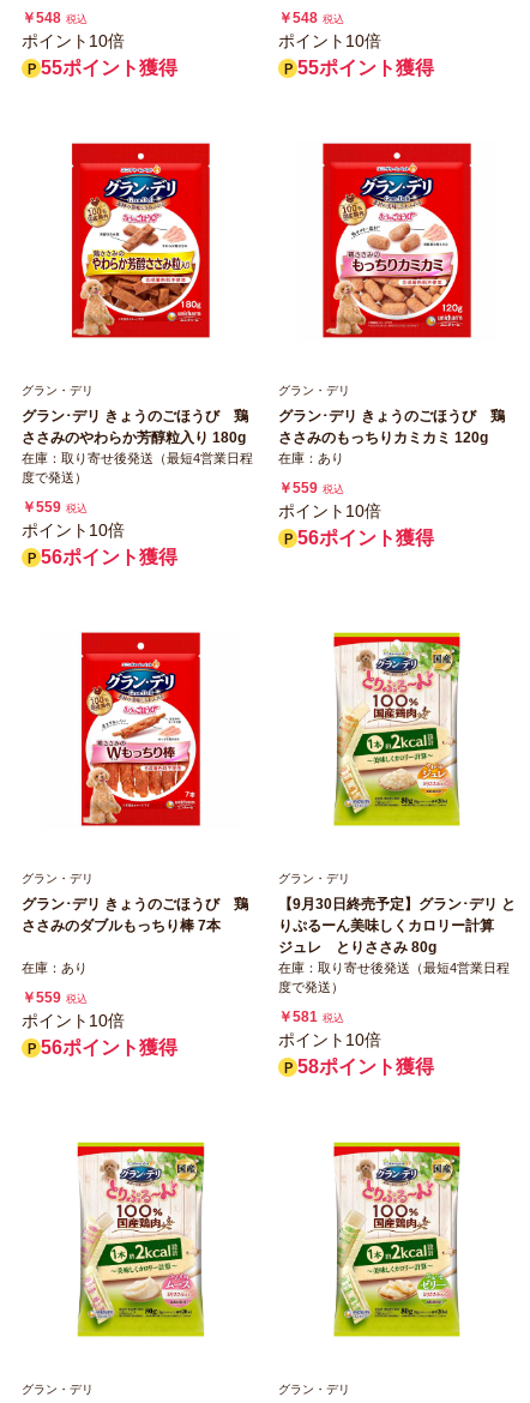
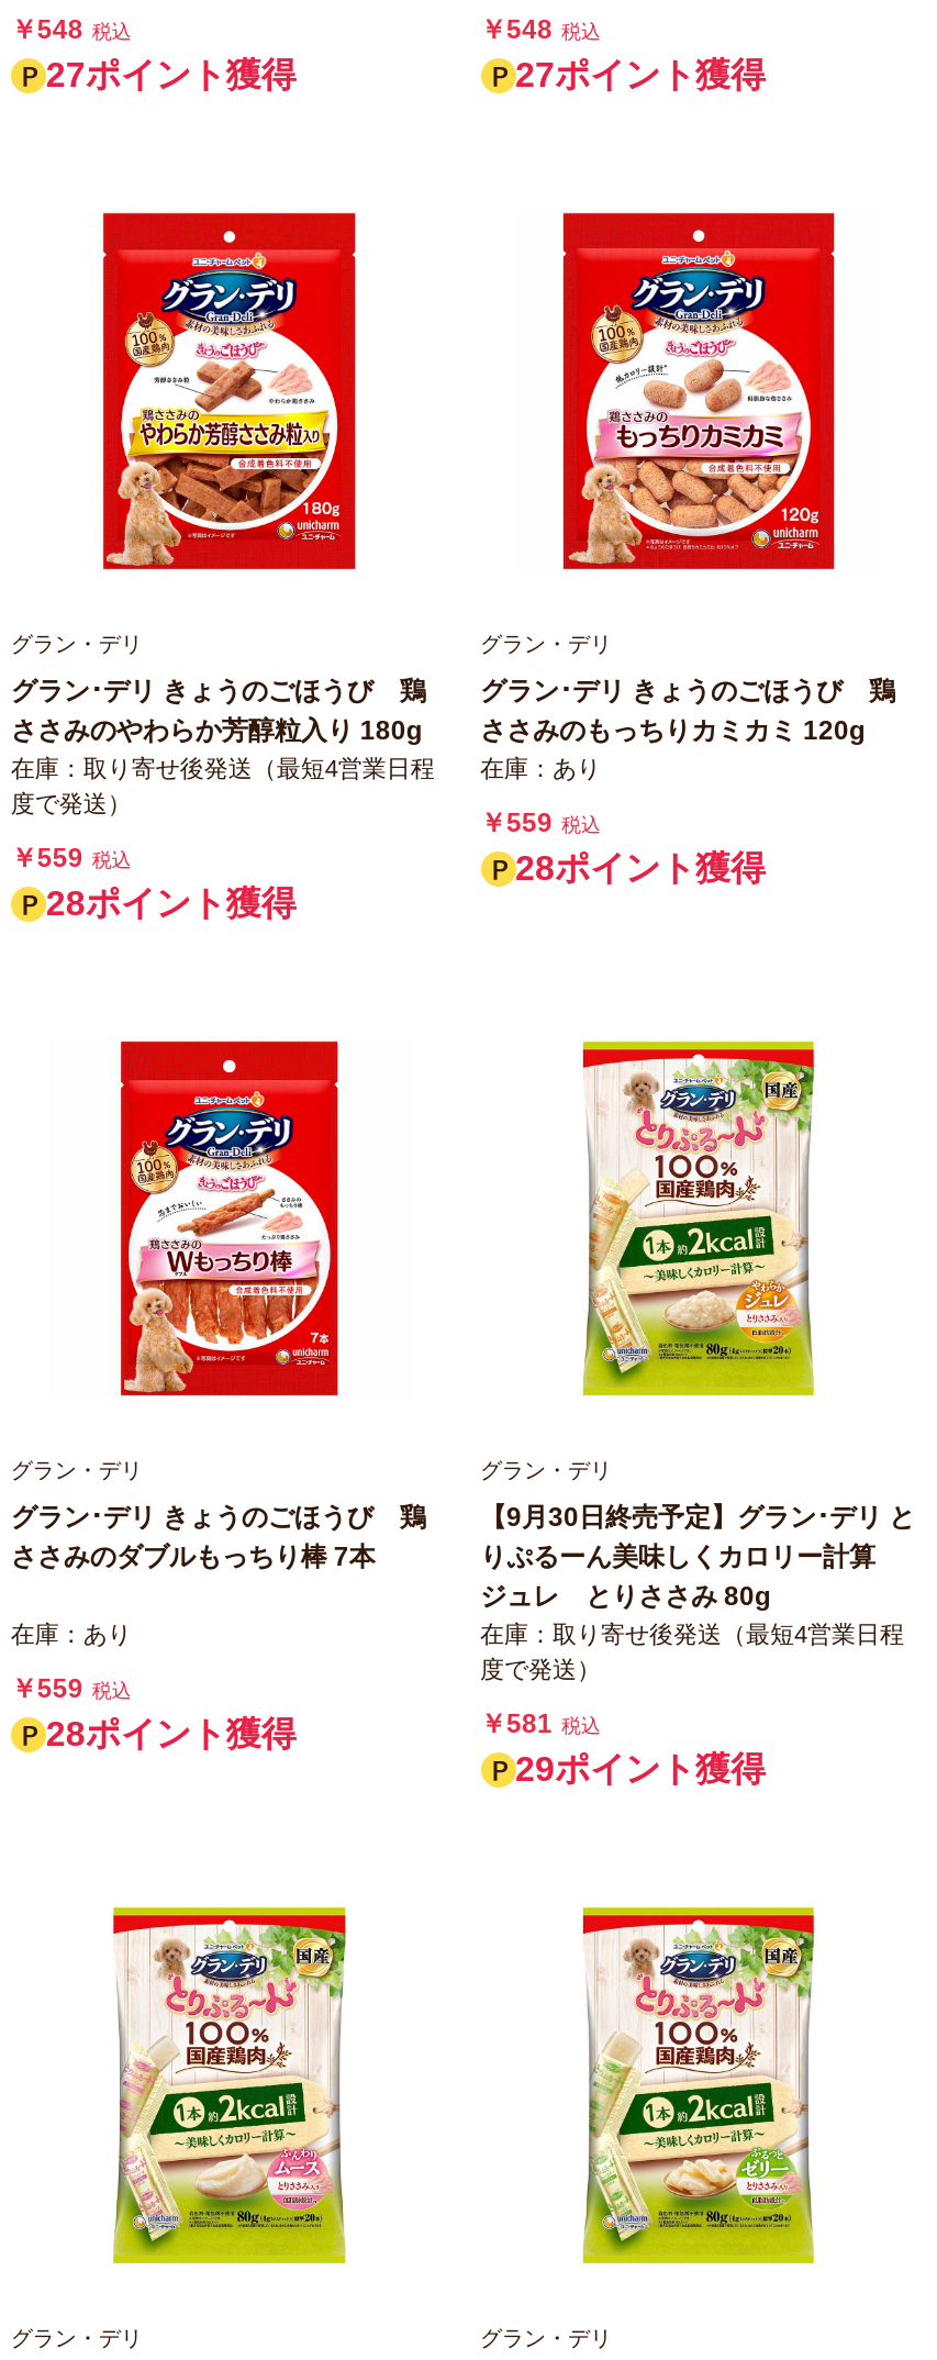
[21,32,177,78] ポイント10倍 | 55ポイント獲得 -> [46,57,296,94] 27ポイント獲得
[278,32,433,78] ポイント10倍 | 55ポイント獲得 -> [515,57,766,94] 27ポイント獲得
moved [72,141,210,339] -> [103,210,356,572]: [image]
[278,501,433,548] ポイント10倍 | 56ポイント獲得 -> [515,849,766,886] 28ポイント獲得
[21,520,177,567] ポイント10倍 | 56ポイント獲得 -> [46,884,296,922] 28ポイント獲得
moved [82,631,200,827] -> [121,1038,338,1399]: [image]
[21,1011,177,1058] ポイント10倍 | 56ポイント獲得 -> [46,1716,296,1754] 28ポイント獲得
[278,1031,433,1077] ポイント10倍 | 58ポイント獲得 -> [515,1751,766,1789] 29ポイント獲得
moved [77,1140,205,1338] -> [112,1904,347,2267]: [image]

